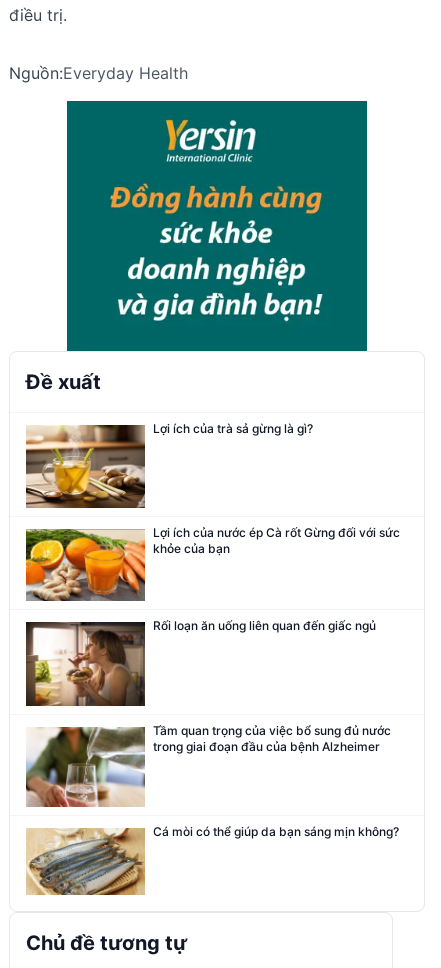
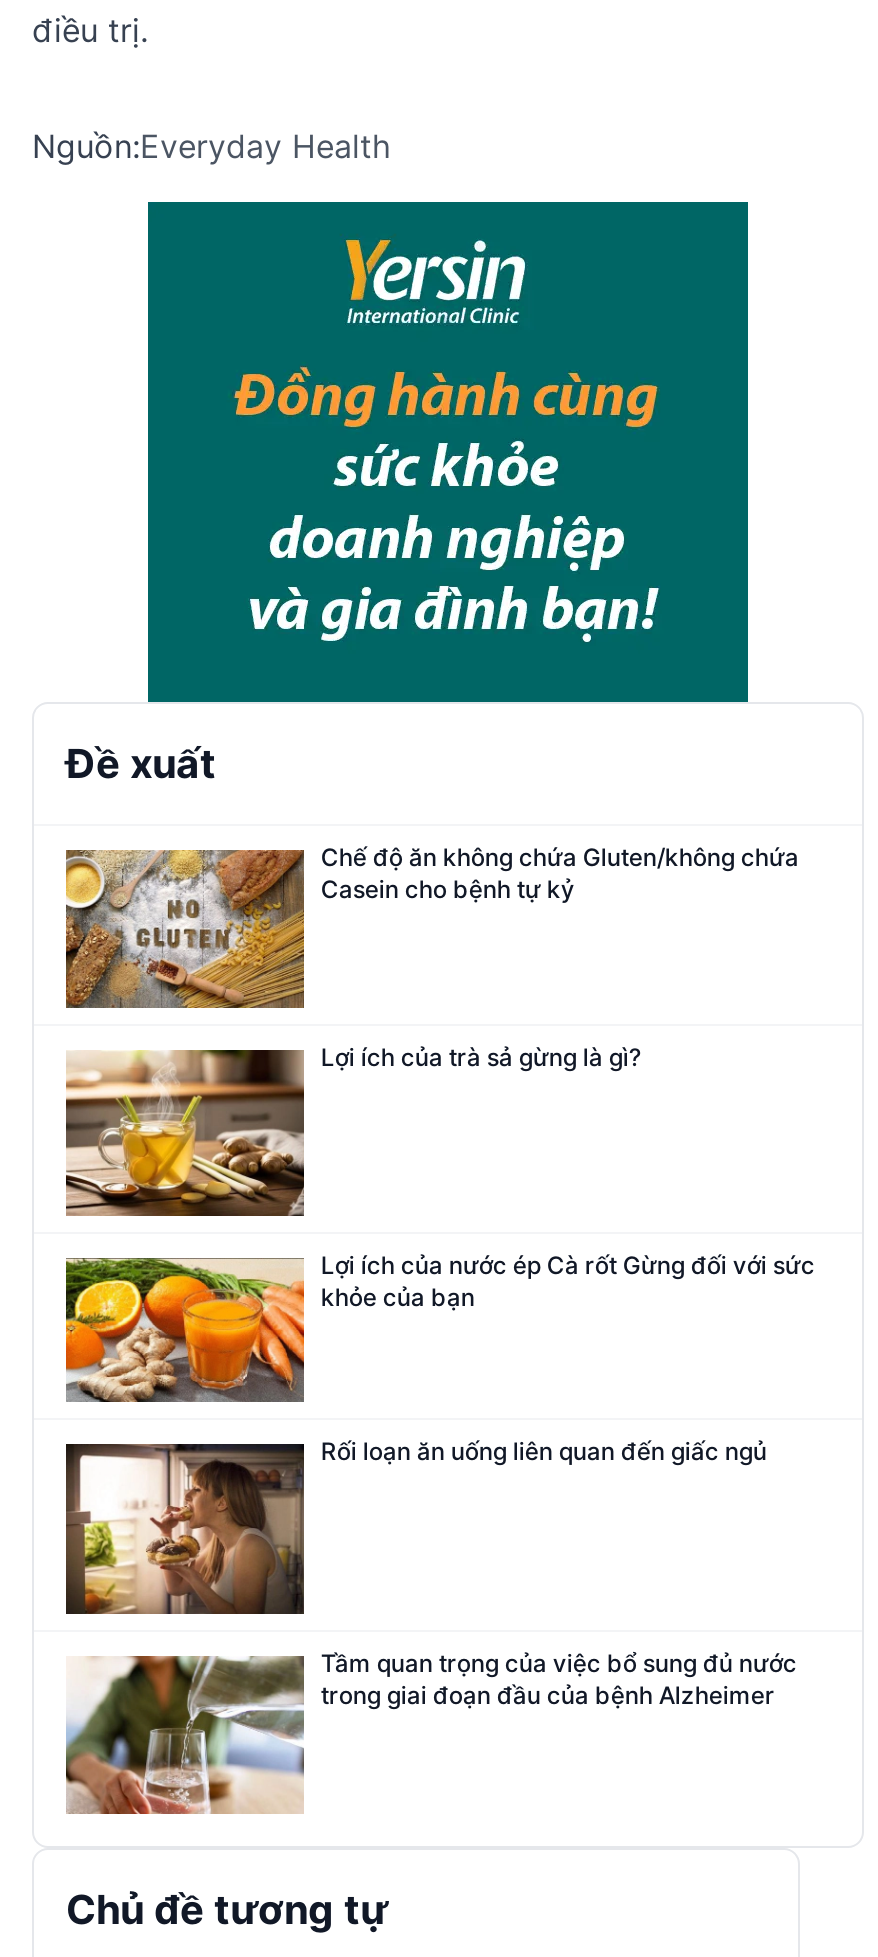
none -> [64,841,799,1010] [image] | Chế độ ăn không chứa Gluten/không chứa | Casein cho bệnh tự kỷ
moved [24,420,400,754] -> [62,1042,815,1710]: [image] | Lợi ích của trà sả gừng là gì? | Lợi ích của nước ép Cà rốt Gừng đối với sức | khỏe của bạn | Rối loạn ăn uống liên quan đến giấc ngủ | Tầm quan trọng của việc bổ sung đủ nước | trong giai đoạn đầu của bệnh Alzheimer
moved [24,726,150,809] -> [62,1652,314,1818]: [image]
[26,824,399,896] [image] | Cá mòi có thể giúp da bạn sáng mịn không? -> none

